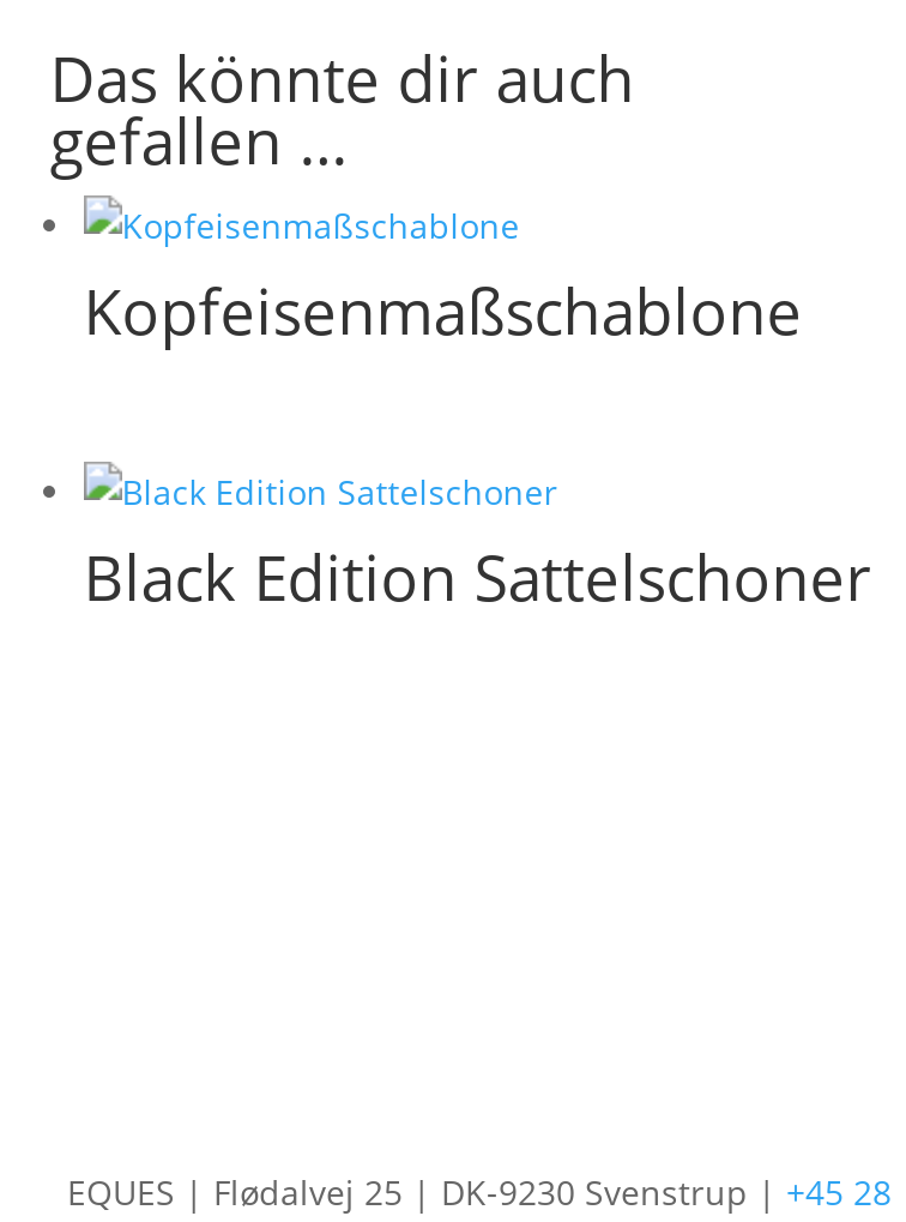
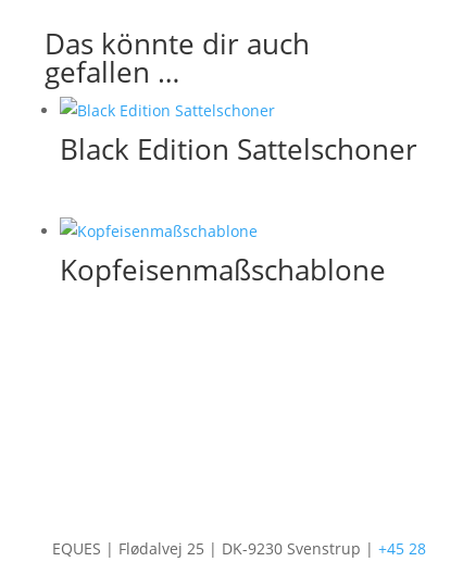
moved [83,267,802,354] -> [60,250,386,289]: Kopfeisenmaßschablone
moved [83,533,872,619] -> [60,129,417,168]: Black Edition Sattelschoner

